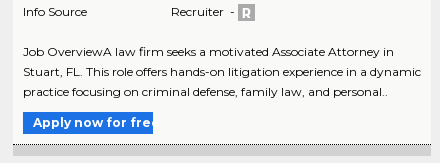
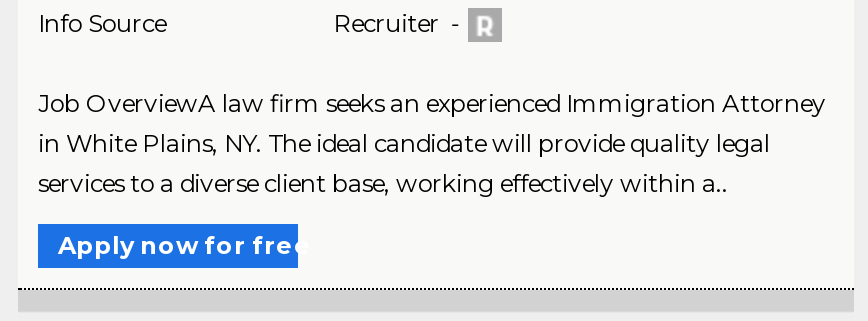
[23,44,421,99] Job OverviewA law firm seeks a motivated Associate Attorney in | Stuart, FL. This role offers hands-on litigation experience in a dynamic | practice focusing on criminal defense, family law, and personal.. -> [38,88,826,198] Job OverviewA law firm seeks an experienced Immigration Attorney | in White Plains, NY. The ideal candidate will provide quality legal | services to a diverse client base, working effectively within a..

